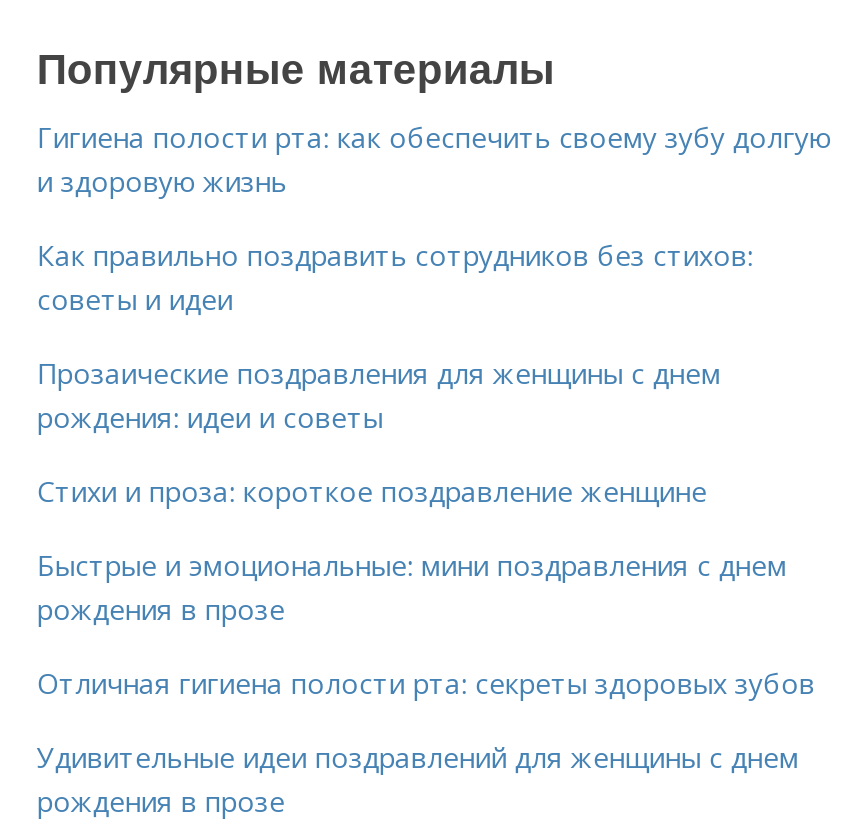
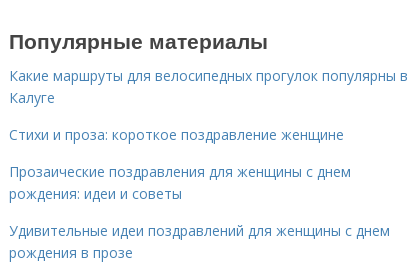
[37,118,831,200] Гигиена полости рта: как обеспечить своему зубу долгую | и здоровую жизнь -> [9,66,408,107] Какие маршруты для велосипедных прогулок популярны в | Калуге
[37,236,753,318] Как правильно поздравить сотрудников без стихов: | советы и идеи -> none
moved [37,472,707,510] -> [9,125,344,144]: Стихи и проза: короткое поздравление женщине
[37,546,815,702] Быстрые и эмоциональные: мини поздравления с днем | рождения в прозе | Отличная гигиена полости рта: секреты здоровых зубов -> none

